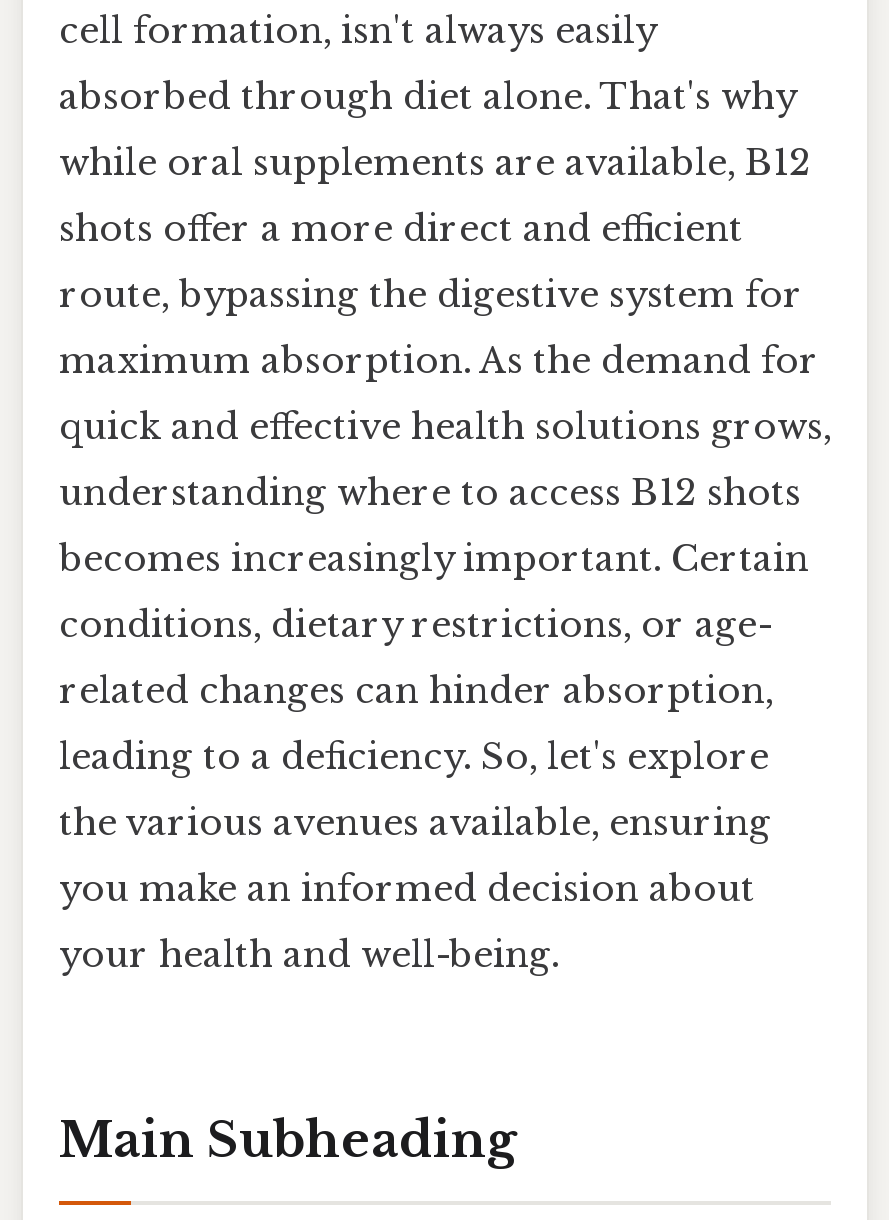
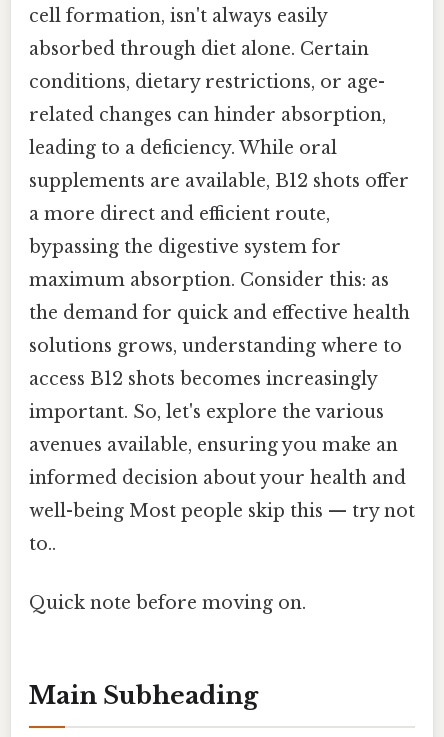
[59,75,831,581] absorbed through diet alone. That's why | while oral supplements are available, B12 | shots offer a more direct and efficient | route, bypassing the digestive system for | maximum absorption. As the demand for | quick and effective health solutions grows, | understanding where to access B12 shots | becomes increasingly important. Certain -> [29,38,369,60] absorbed through diet alone. Certain
moved [59,603,773,713] -> [29,71,386,126]: conditions, dietary restrictions, or age- | related changes can hinder absorption,
[59,735,771,977] leading to a deficiency. So, let's explore | the various avenues available, ensuring | you make an informed decision about | your health and well-being. -> [29,137,415,614] leading to a deficiency. While oral | supplements are available, B12 shots offer | a more direct and efficient route, | bypassing the digestive system for | maximum absorption. Consider this: as | the demand for quick and effective health | solutions grows, understanding where to | access B12 shots becomes increasingly | important. So, let's explore the various | avenues available, ensuring you make an | informed decision about your health and | well-being Most people skip this — try not | to.. | Quick note before moving on.

